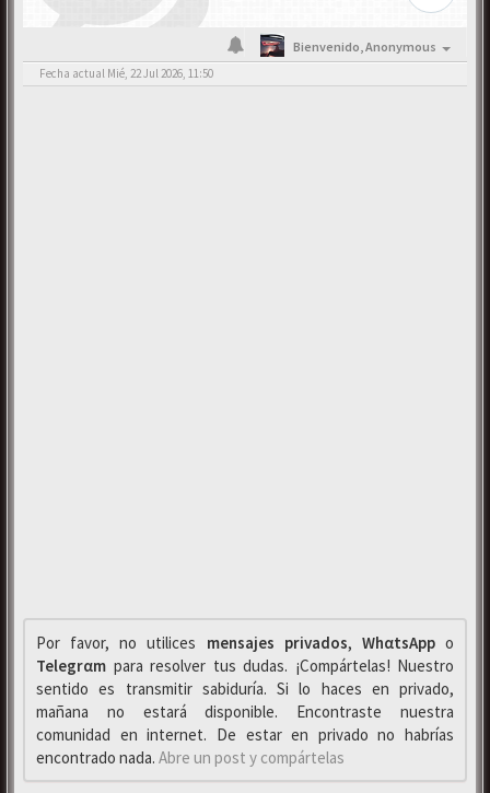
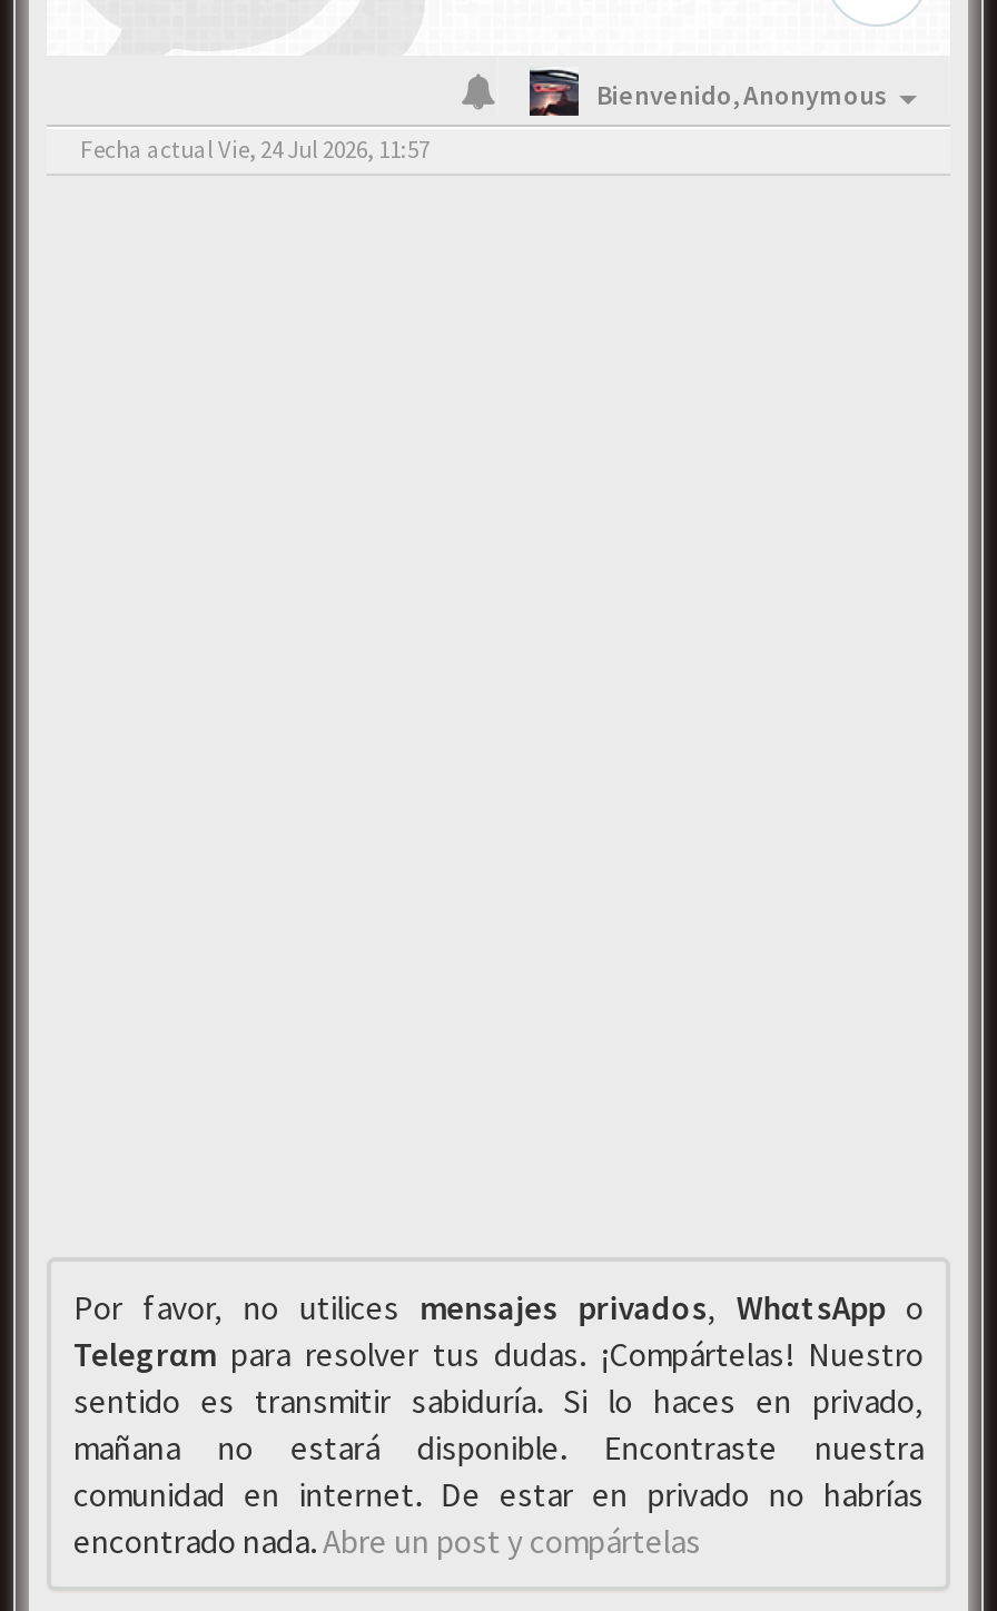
[39,66,213,81] Fecha actual Mié, 22 Jul 2026, 11:50 -> [80,134,430,165] Fecha actual Vie, 24 Jul 2026, 11:57

